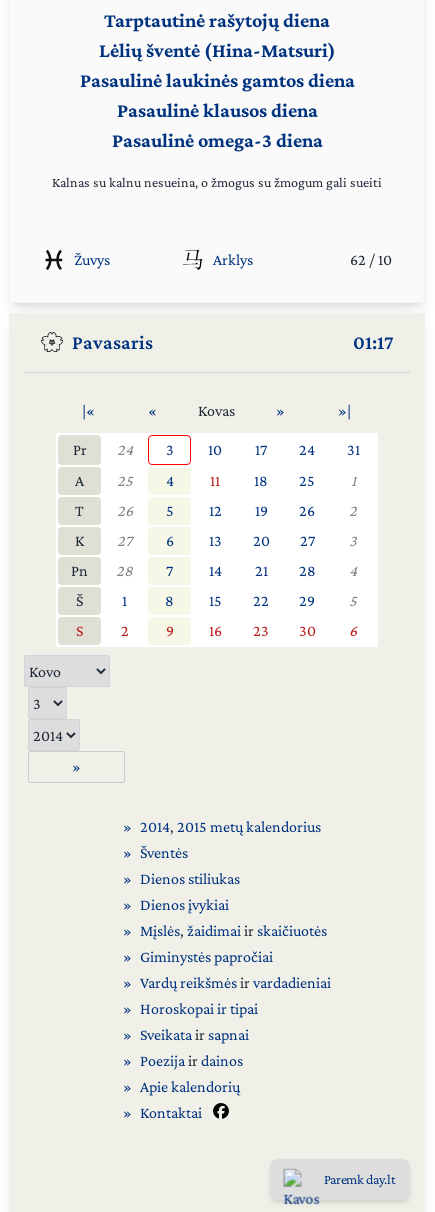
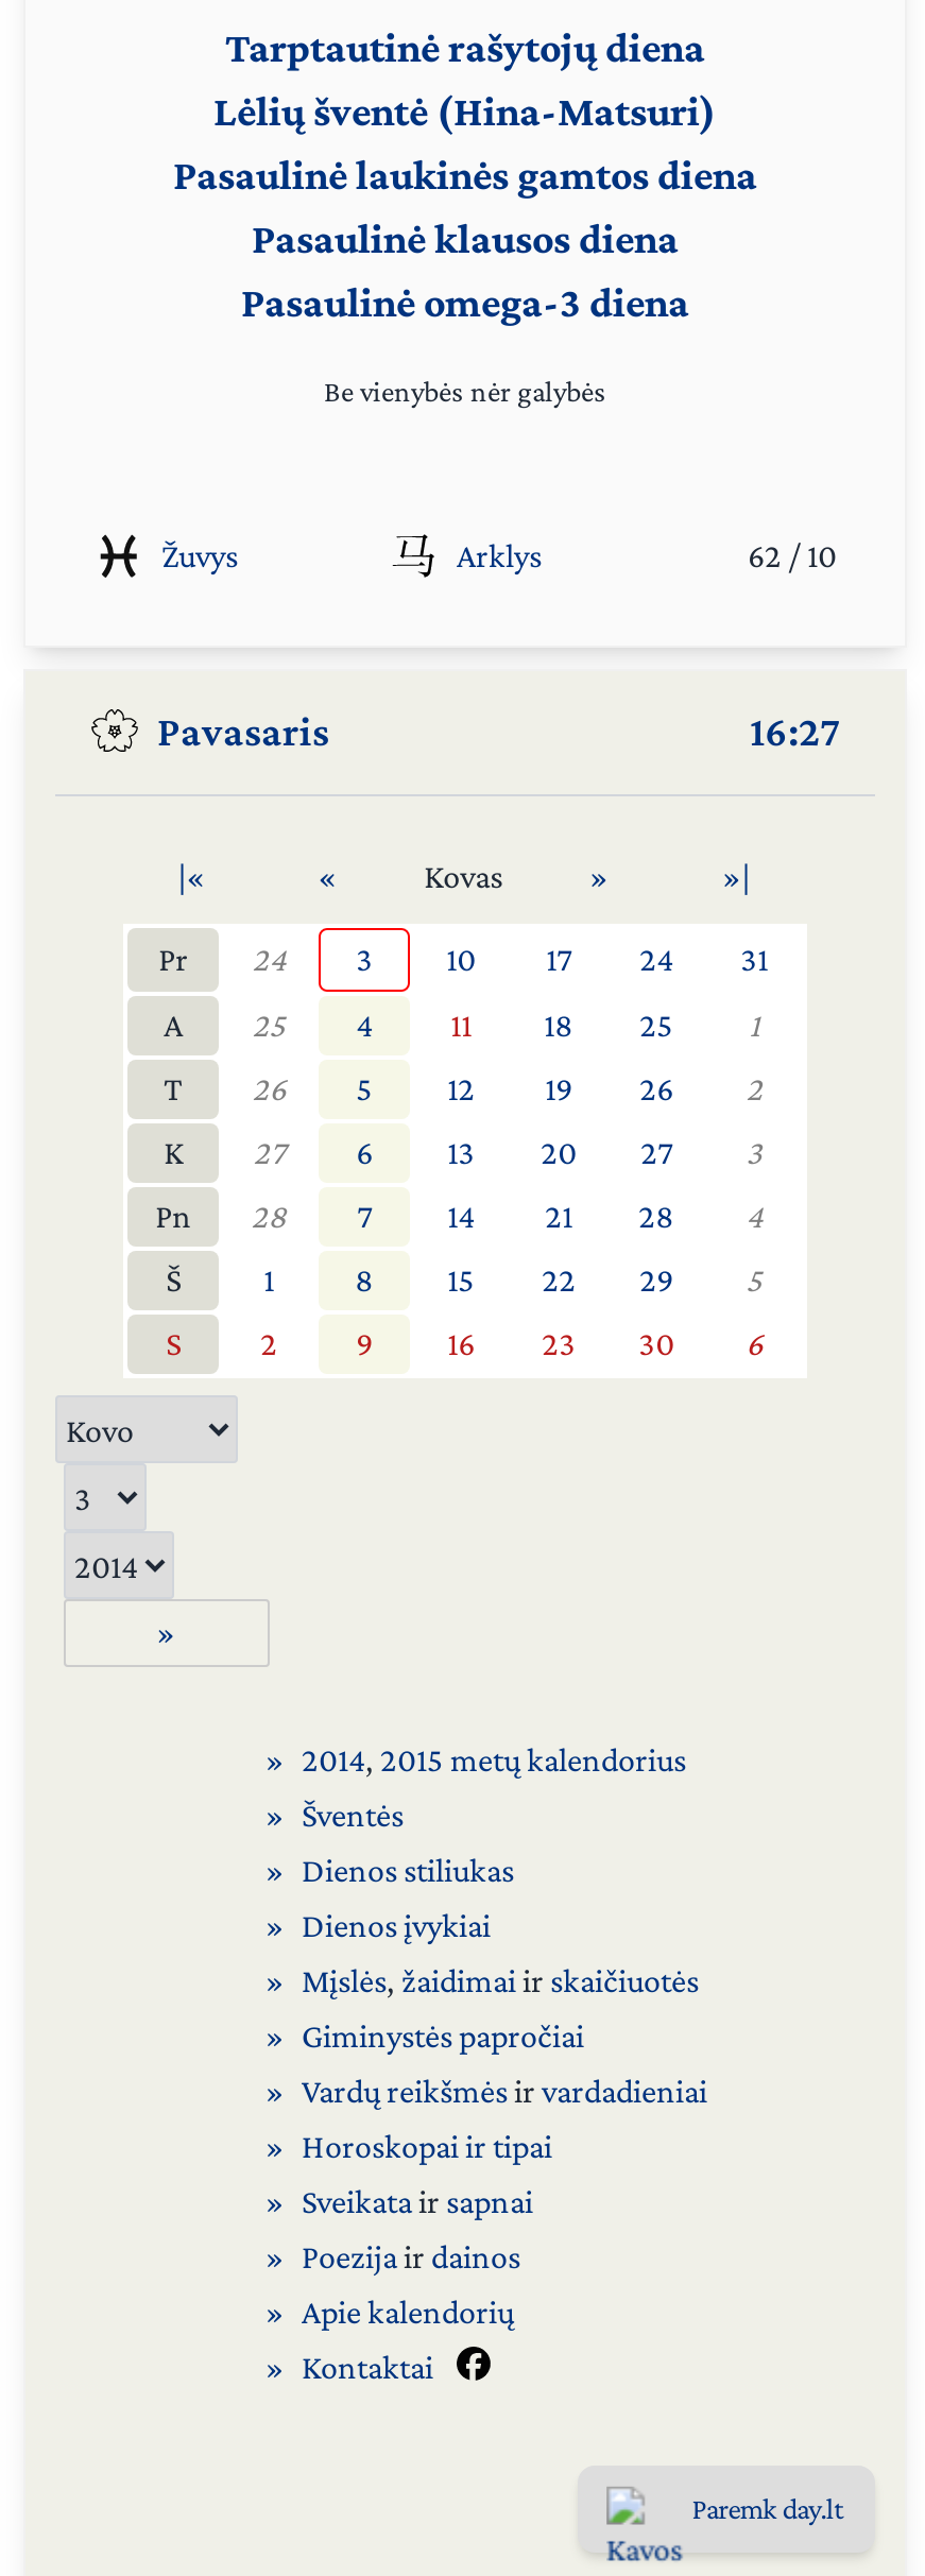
[52,174,382,190] Kalnas su kalnu nesueina, o žmogus su žmogum gali sueiti -> [324,374,606,408] Be vienybės nėr galybės
[353,331,394,353] 01:17 -> [750,707,841,754] 16:27

